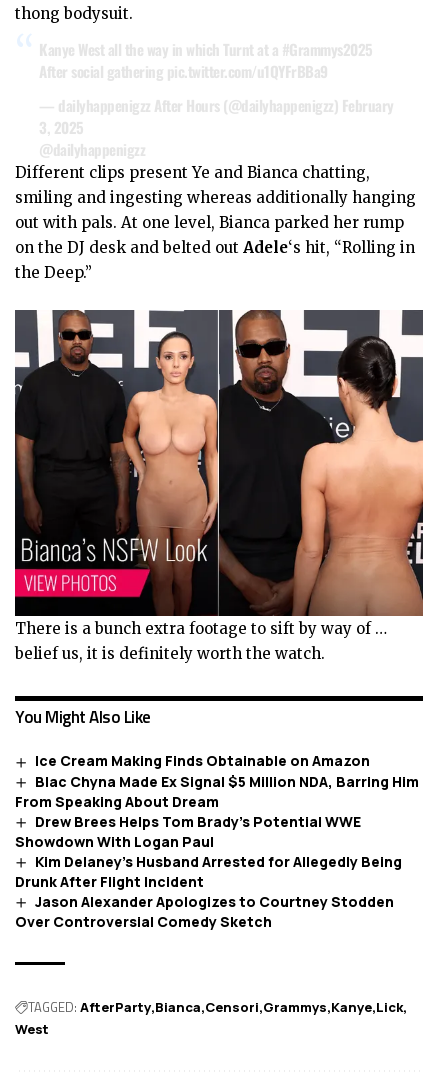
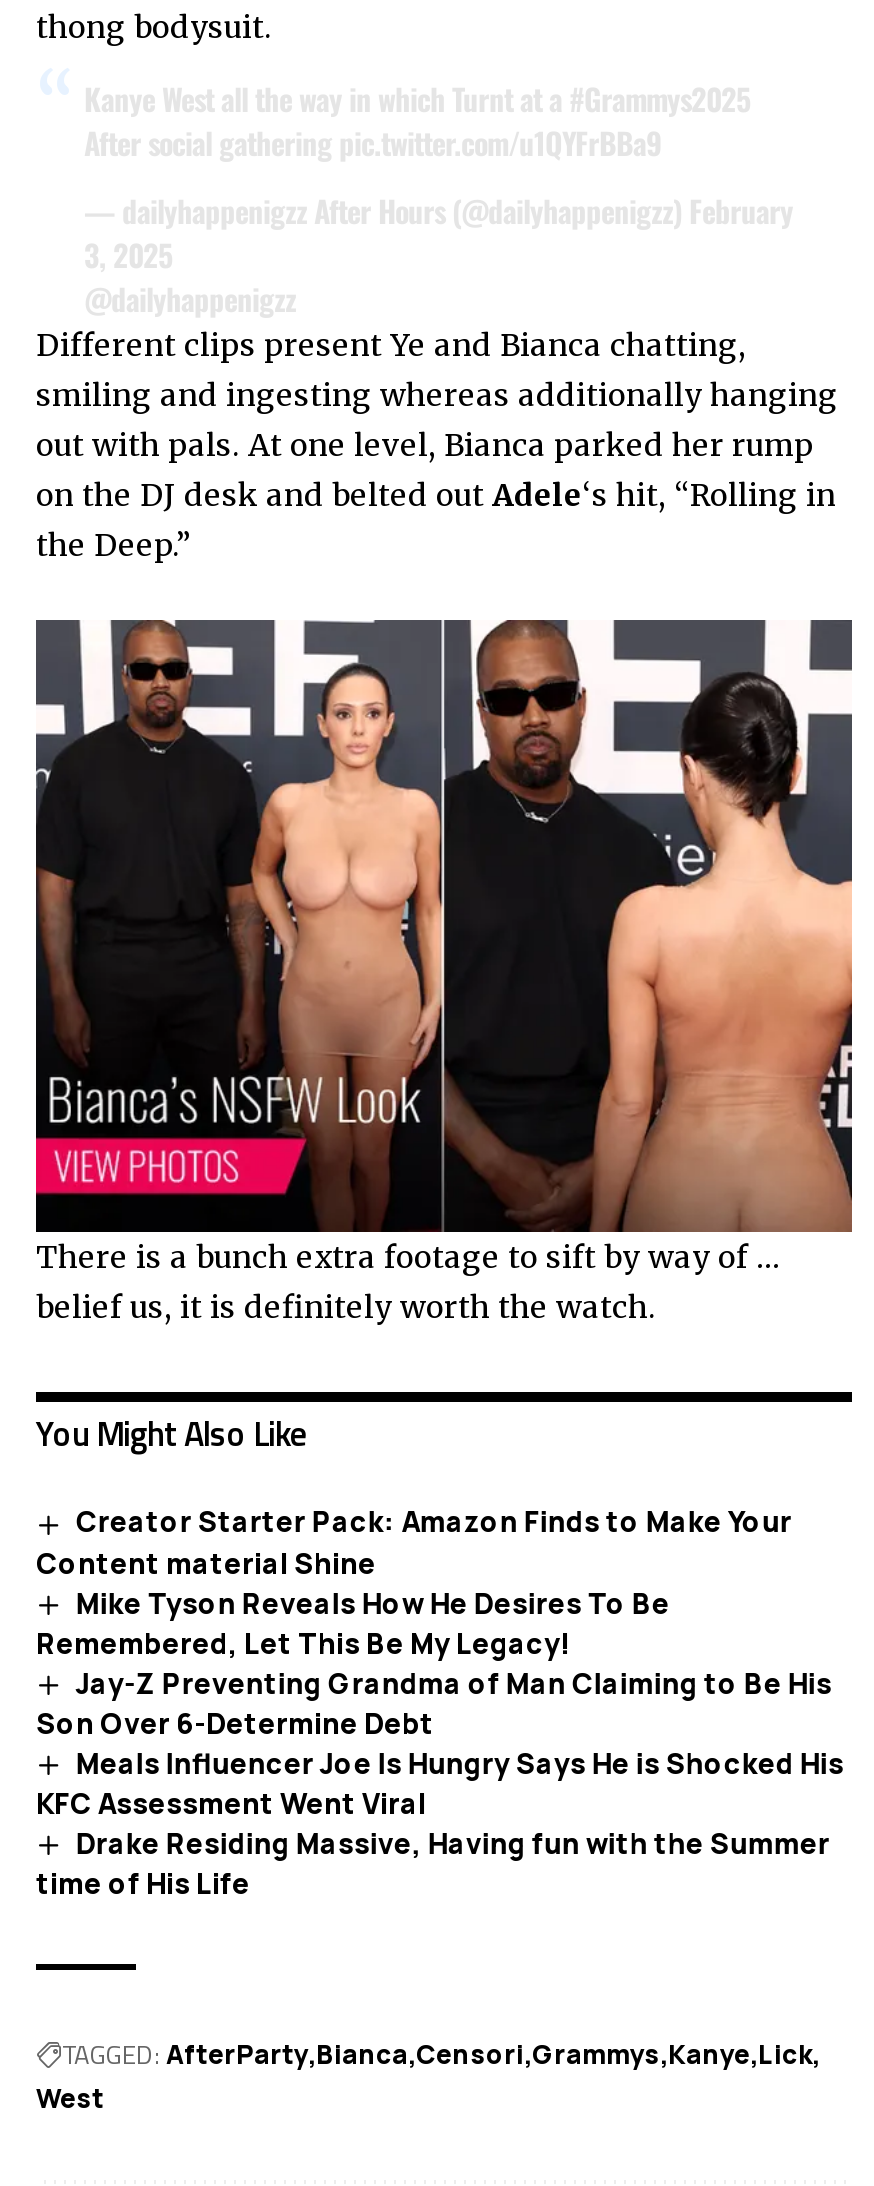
[15,751,419,931] Ice Cream Making Finds Obtainable on Amazon | Blac Chyna Made Ex Signal $5 Million NDA, Barring Him | From Speaking About Dream | Drew Brees Helps Tom Brady’s Potential WWE | Showdown With Logan Paul | Kim Delaney’s Husband Arrested for Allegedly Being | Drunk After Flight Incident | Jason Alexander Apologizes to Courtney Stodden | Over Controversial Comedy Sketch -> [36,1503,844,1903] Creator Starter Pack: Amazon Finds to Make Your | Content material Shine | Mike Tyson Reveals How He Desires To Be | Remembered, Let This Be My Legacy! | Jay-Z Preventing Grandma of Man Claiming to Be His | Son Over 6-Determine Debt | Meals Influencer Joe Is Hungry Says He is Shocked His | KFC Assessment Went Viral | Drake Residing Massive, Having fun with the Summer | time of His Life

